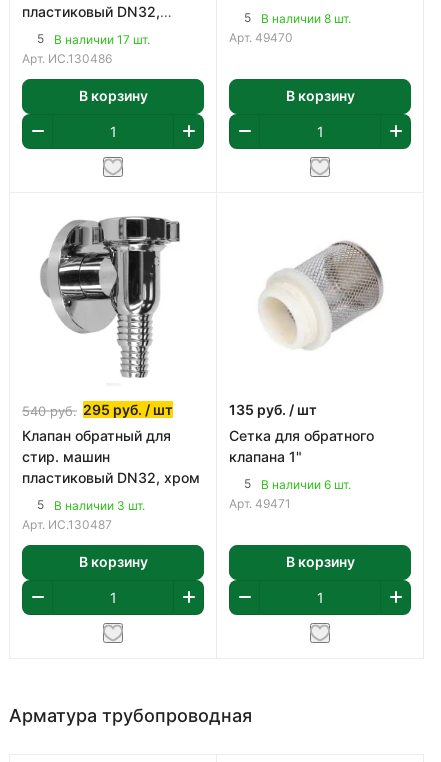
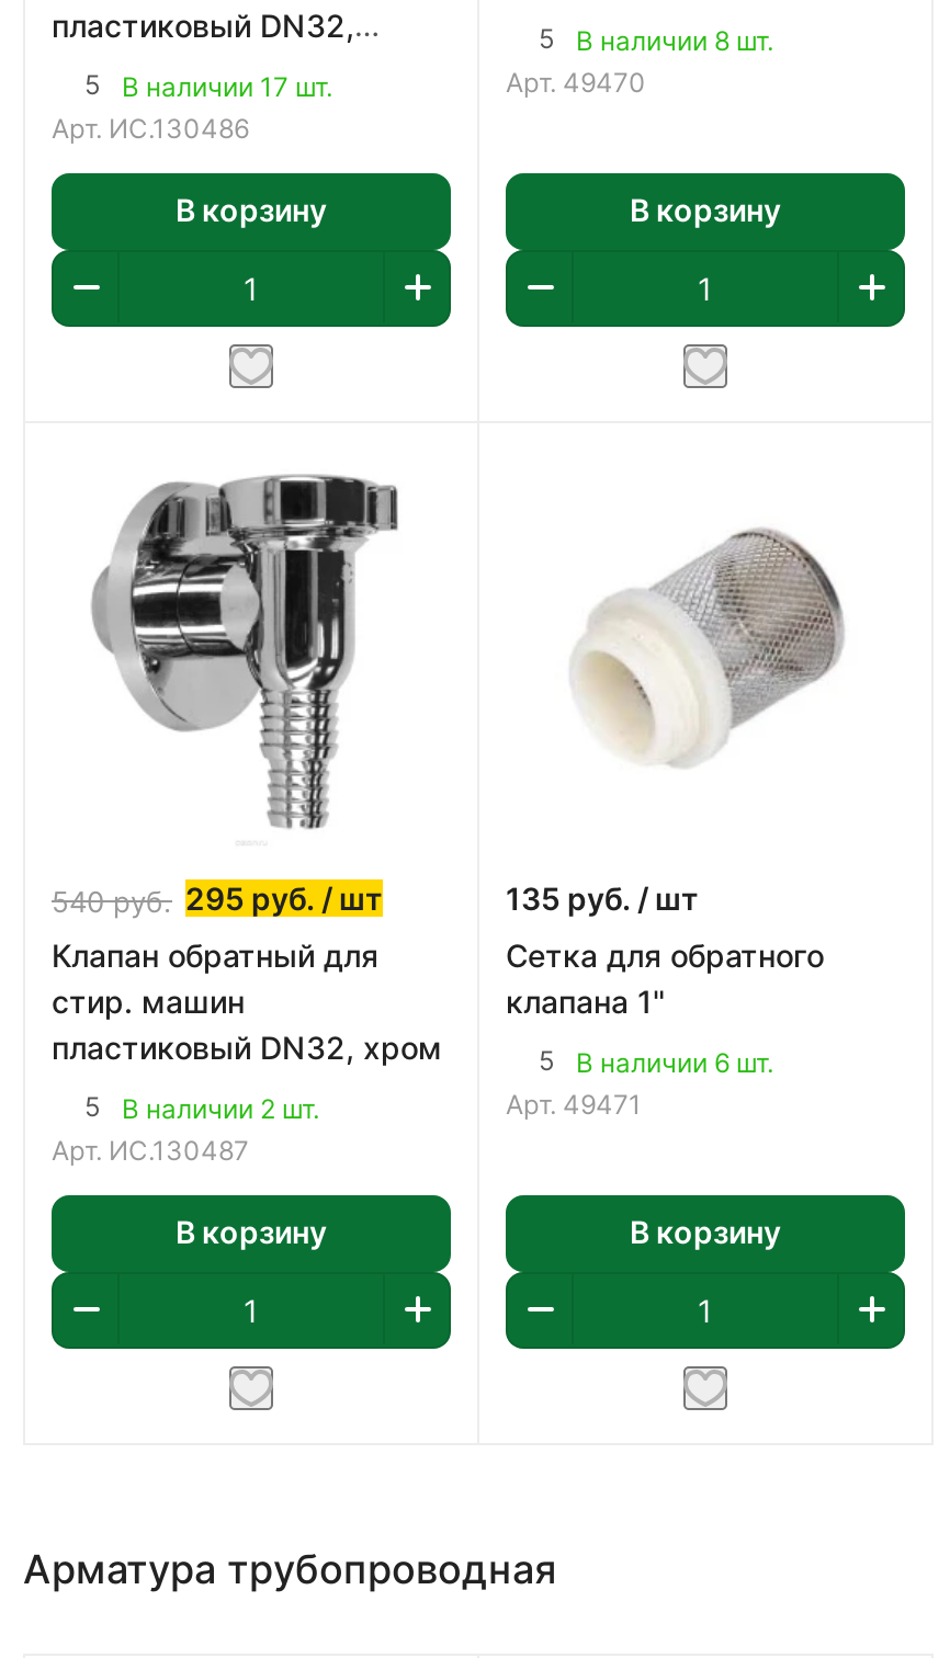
[37,497,145,513] 5 В наличии 3 шт. -> [84,1090,319,1124] 5 В наличии 2 шт.

